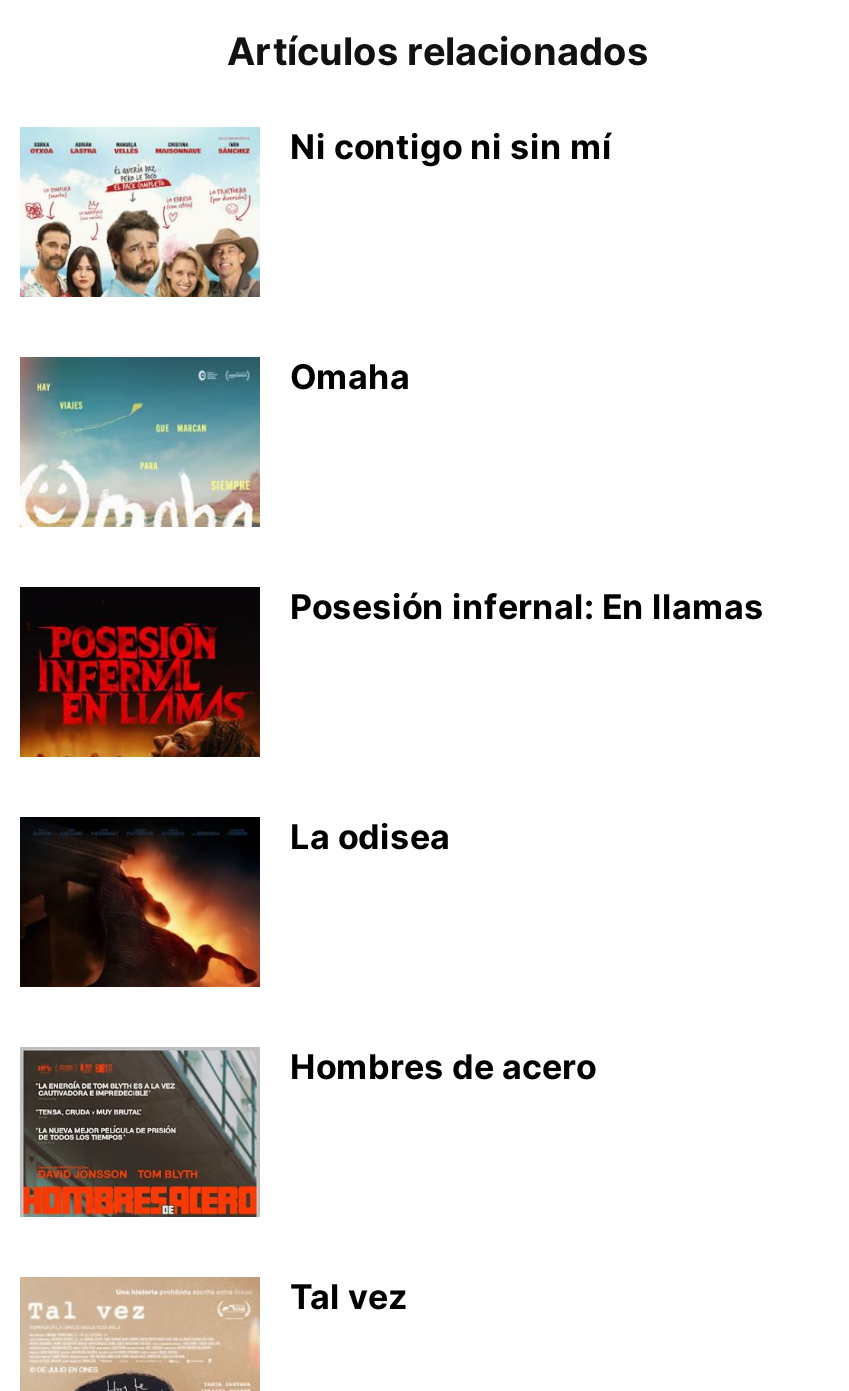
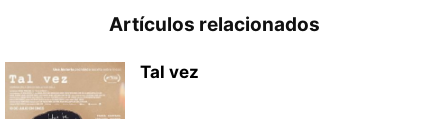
[20,127,612,299] [image] | Ni contigo ni sin mí -> none
[20,355,410,529] [image] | Omaha -> none
[18,585,764,759] [image] | Posesión infernal: En llamas -> none
[18,815,450,989] [image] | La odisea -> none
[20,1047,596,1219] [image] | Hombres de acero -> none

